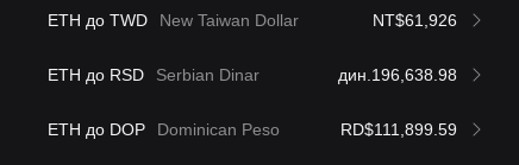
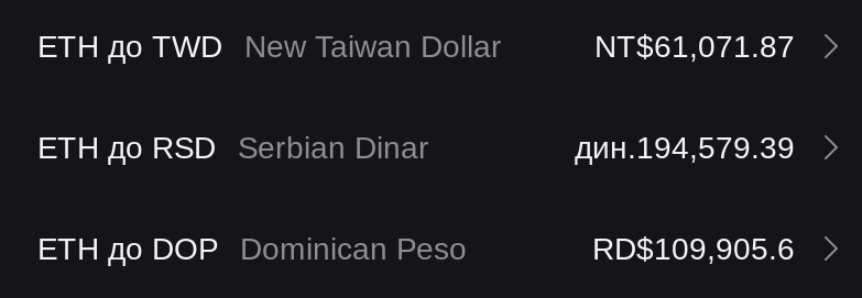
[373,10,457,29] NT$61,926 -> [594,28,795,63] NT$61,071.87
[338,65,457,84] дин.196,638.98 -> [575,129,795,165] дин.194,579.39
[340,120,457,139] RD$111,899.59 -> [592,230,795,266] RD$109,905.6

